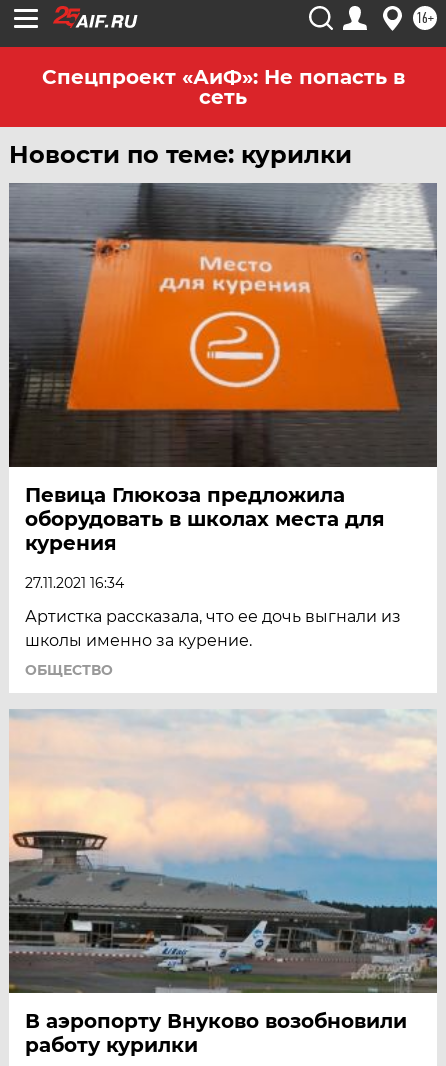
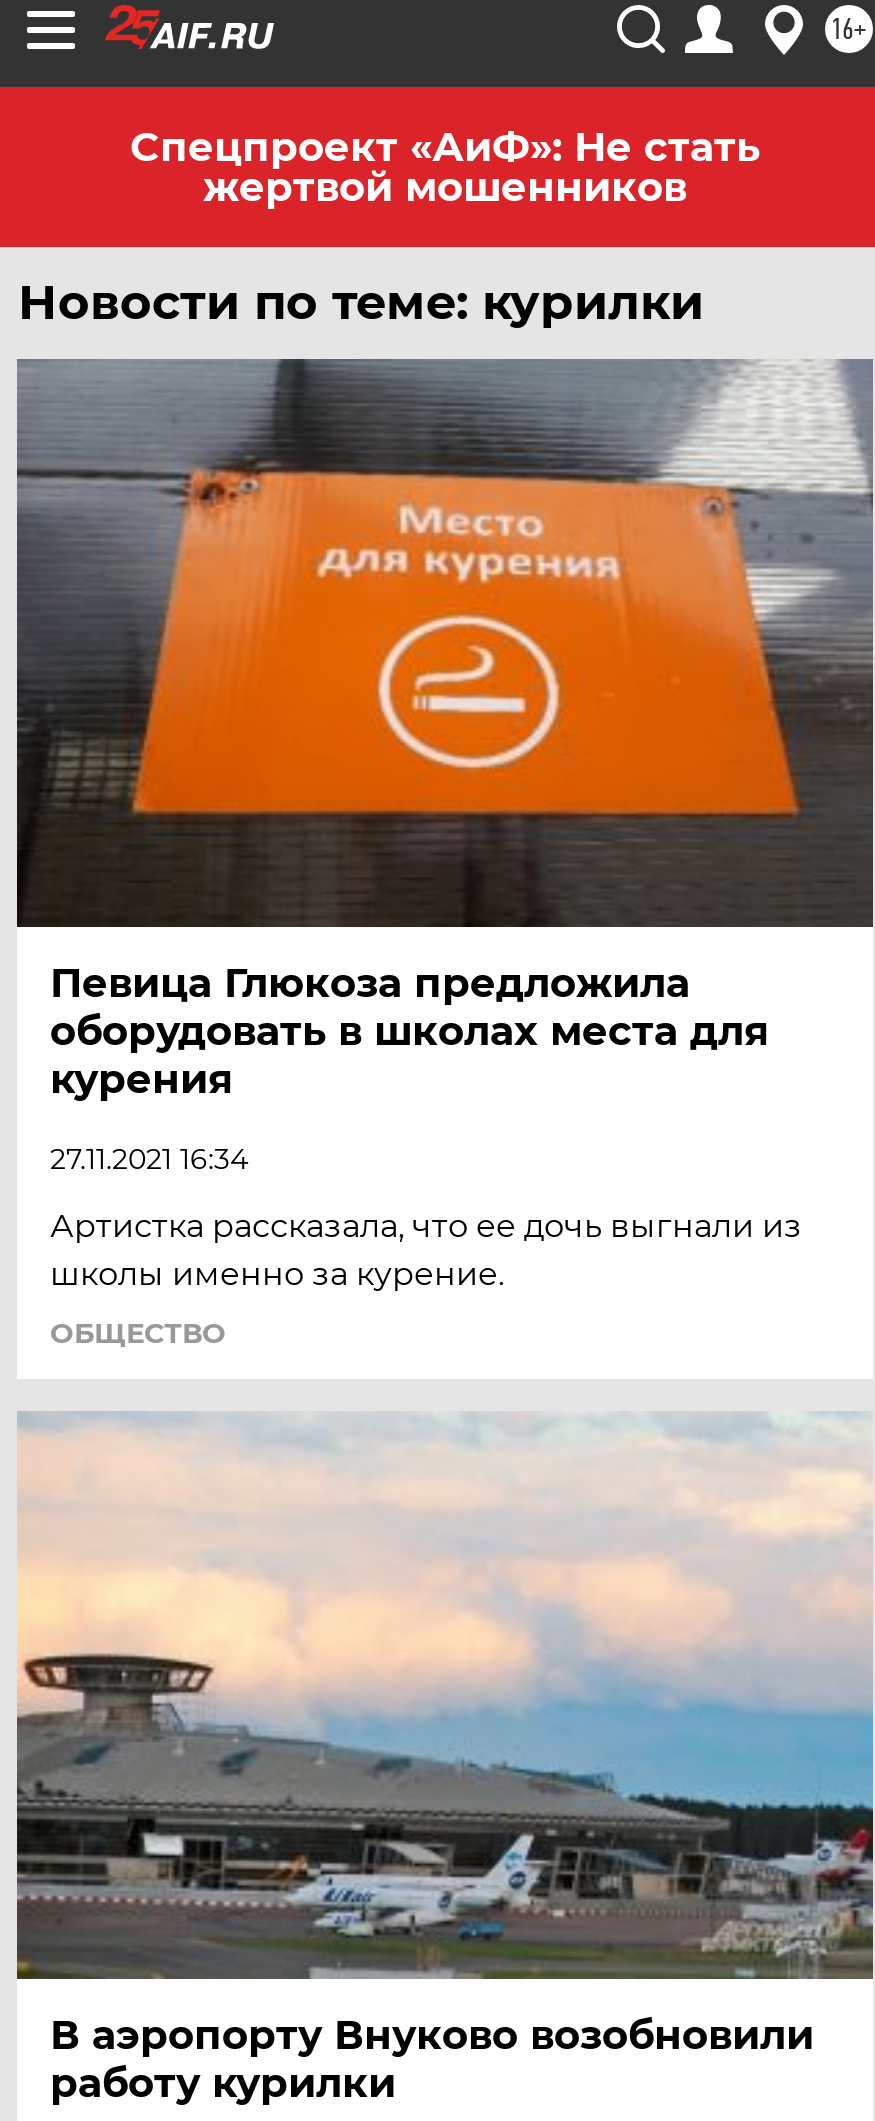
[41,65,404,109] Спецпроект «АиФ»: Не попасть в | сеть -> [130,123,760,211] Спецпроект «АиФ»: Не стать | жертвой мошенников

